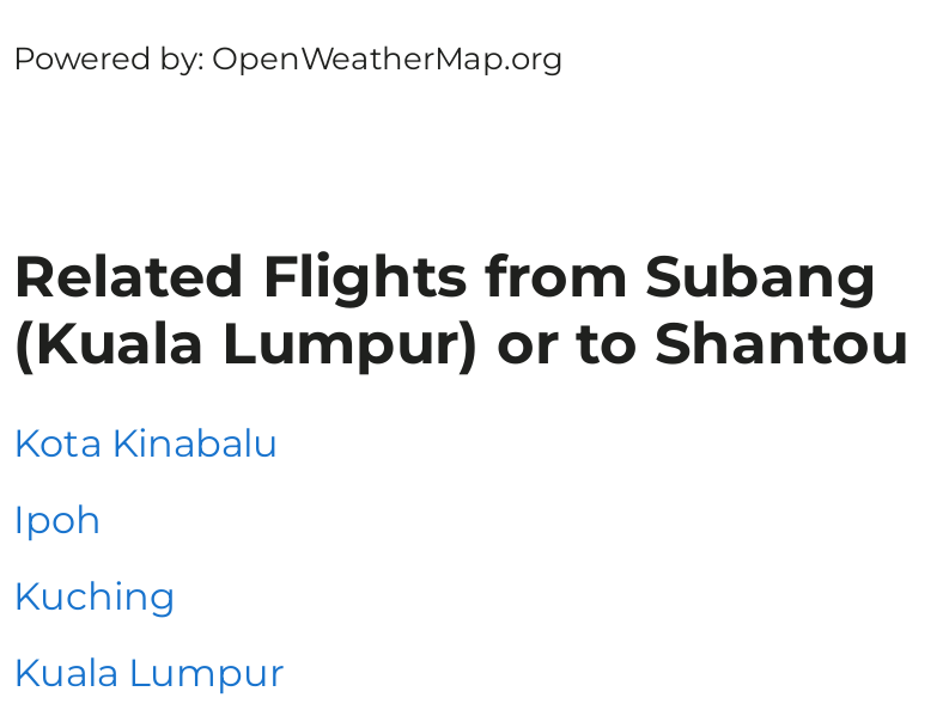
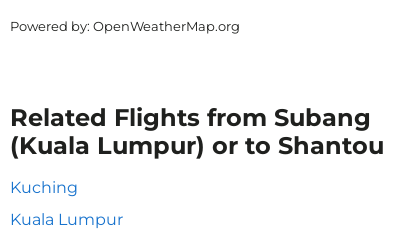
[13,421,279,543] Kota Kinabalu | Ipoh -> none

